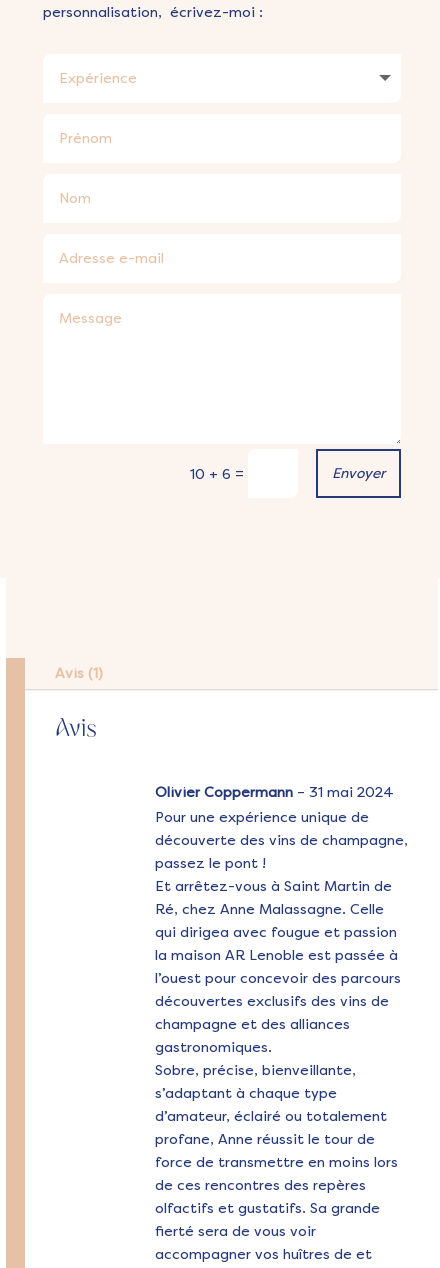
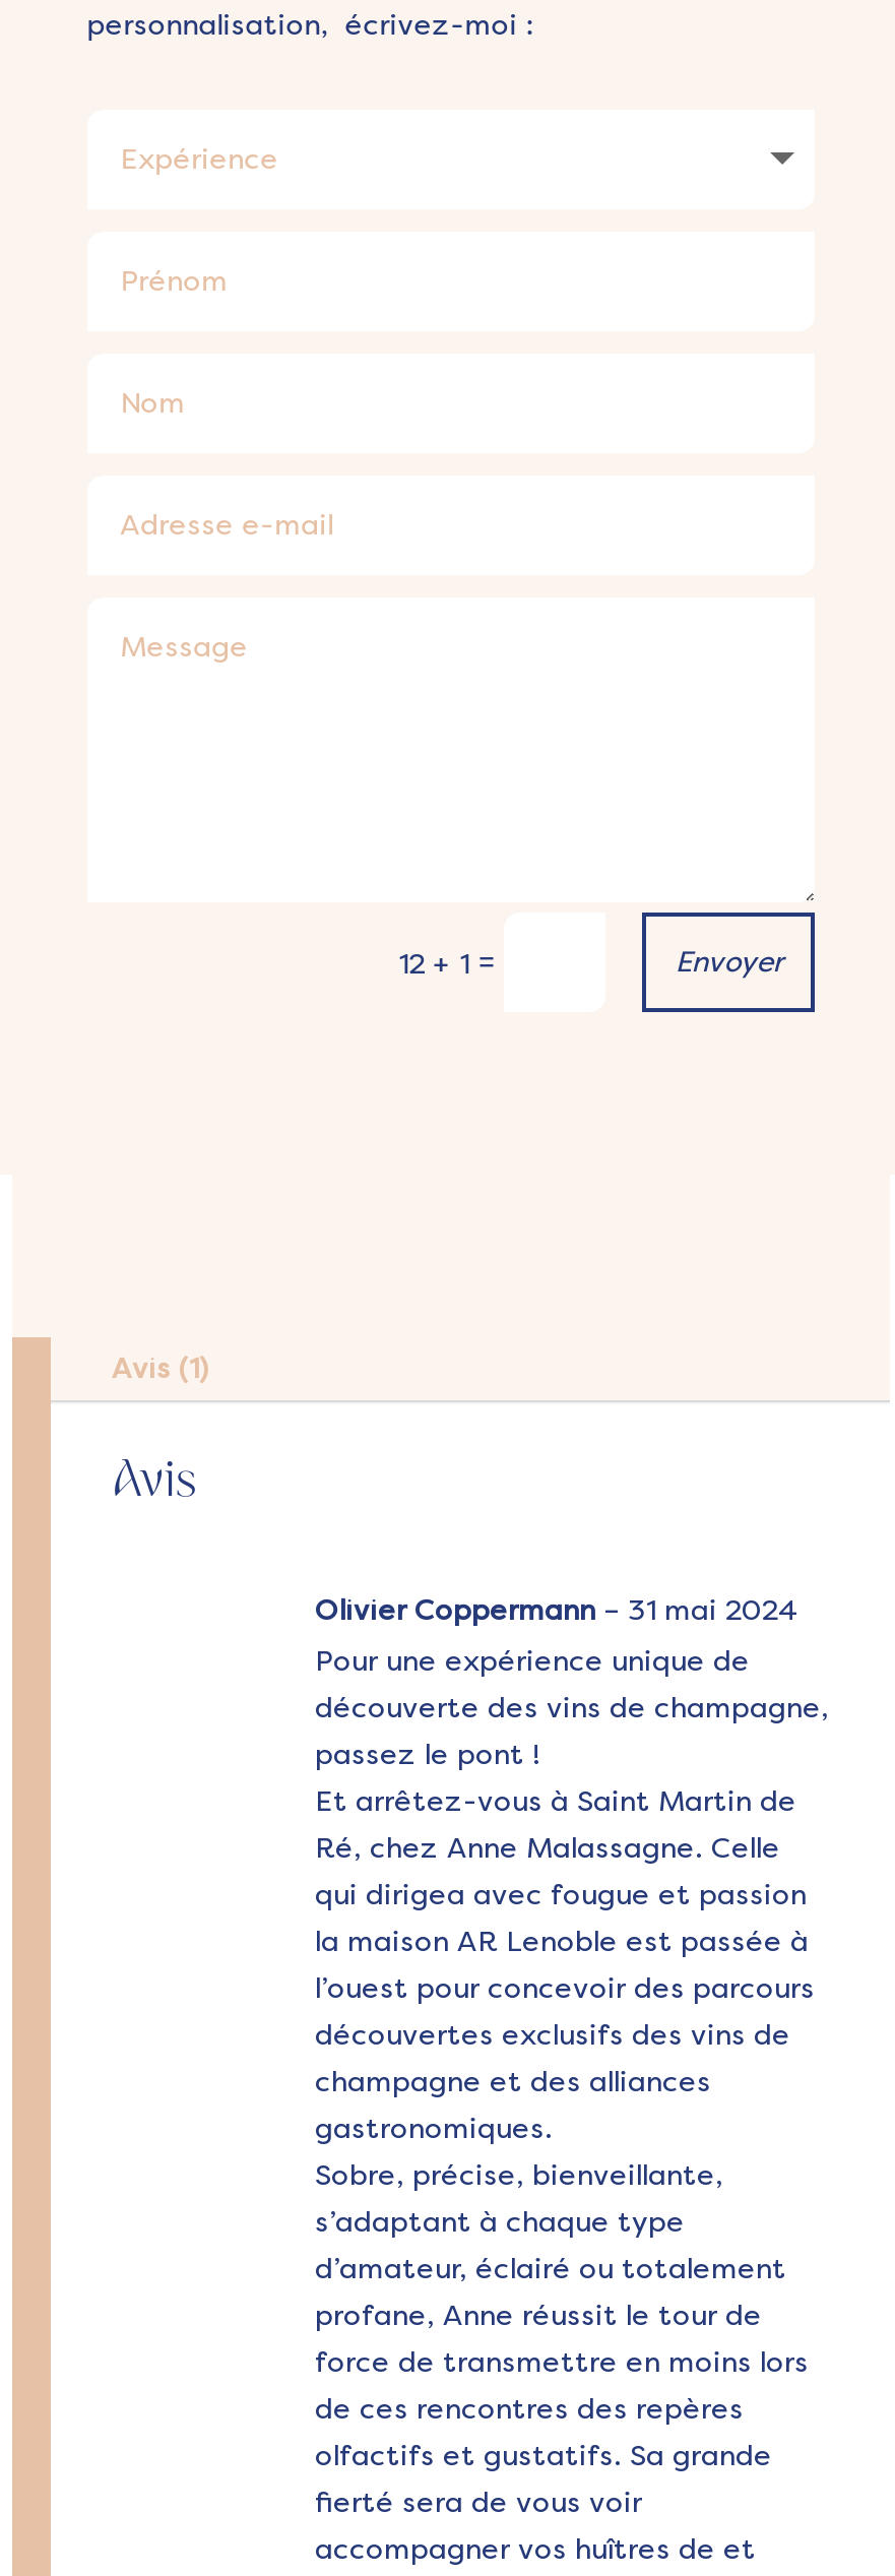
[190,465,248,483] 10 + 6 = -> [399,946,504,982] 12 + 1 =

